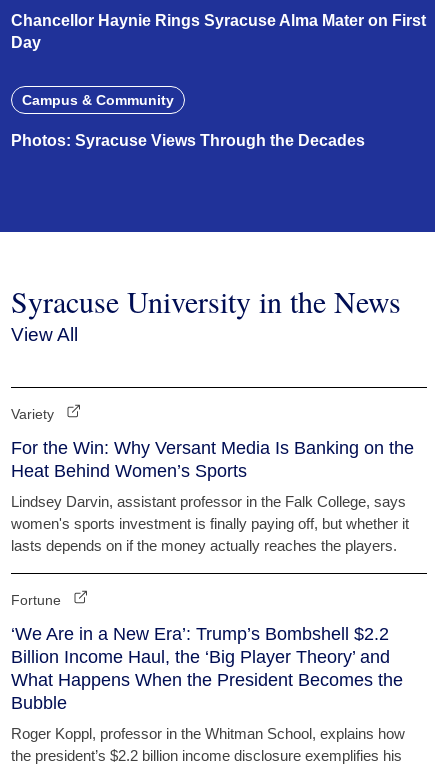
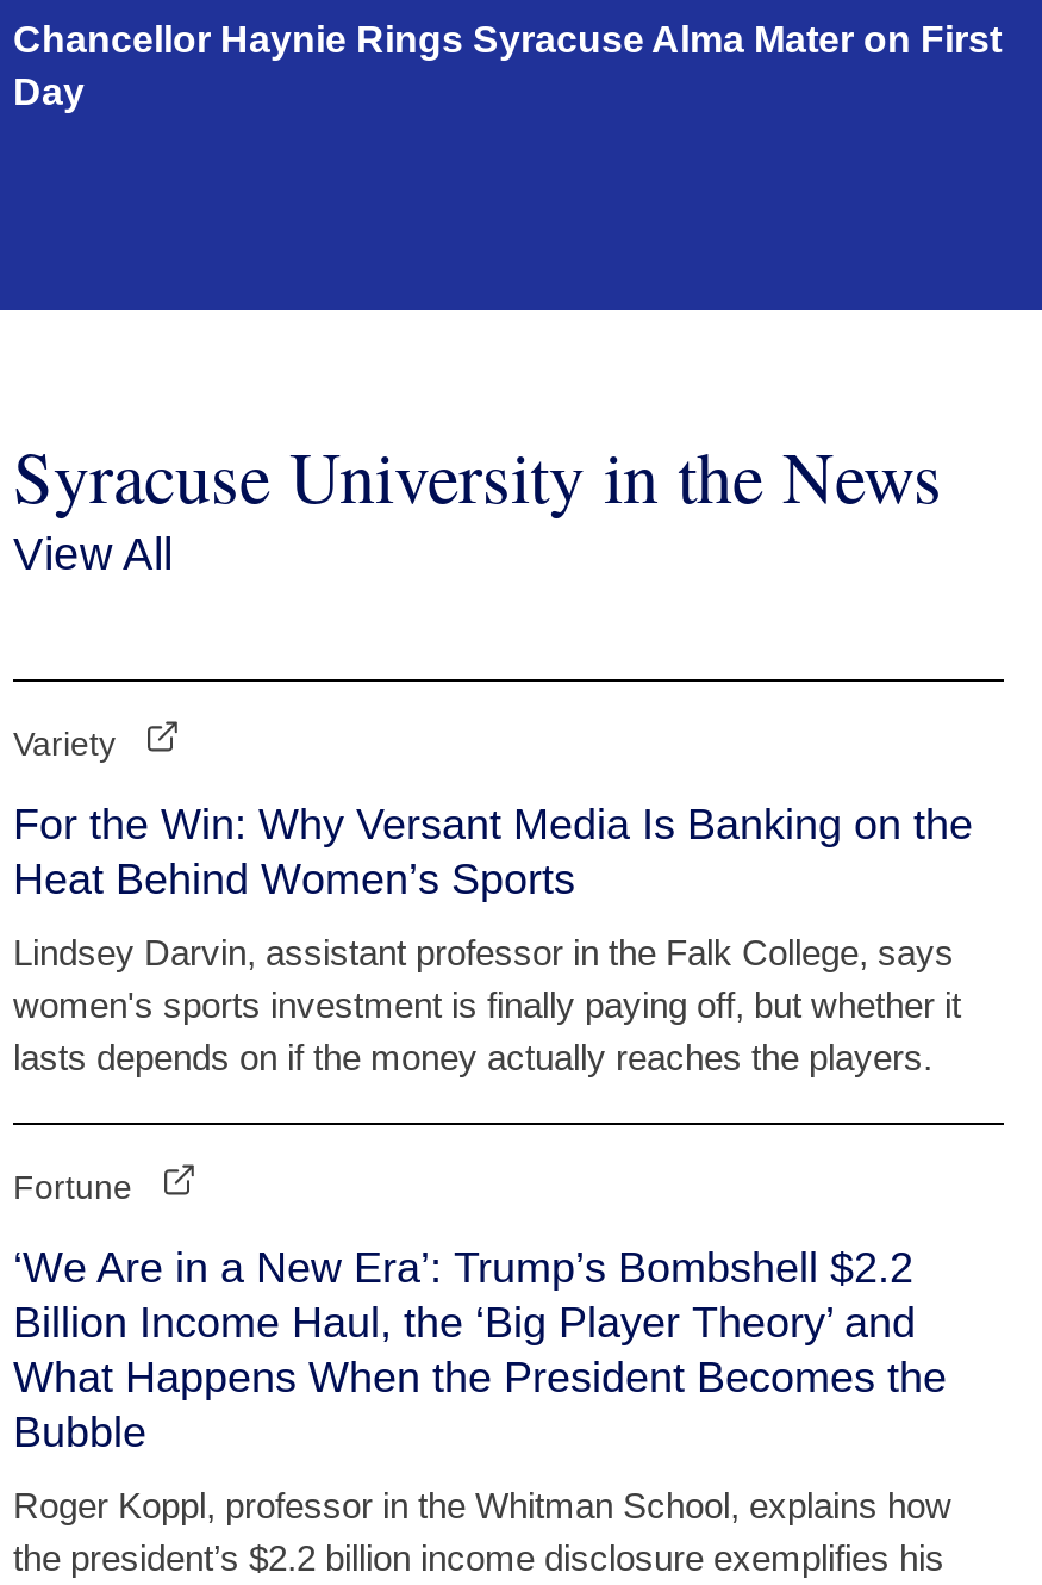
[11,92,365,149] Campus & Community | Photos: Syracuse Views Through the Decades -> none

